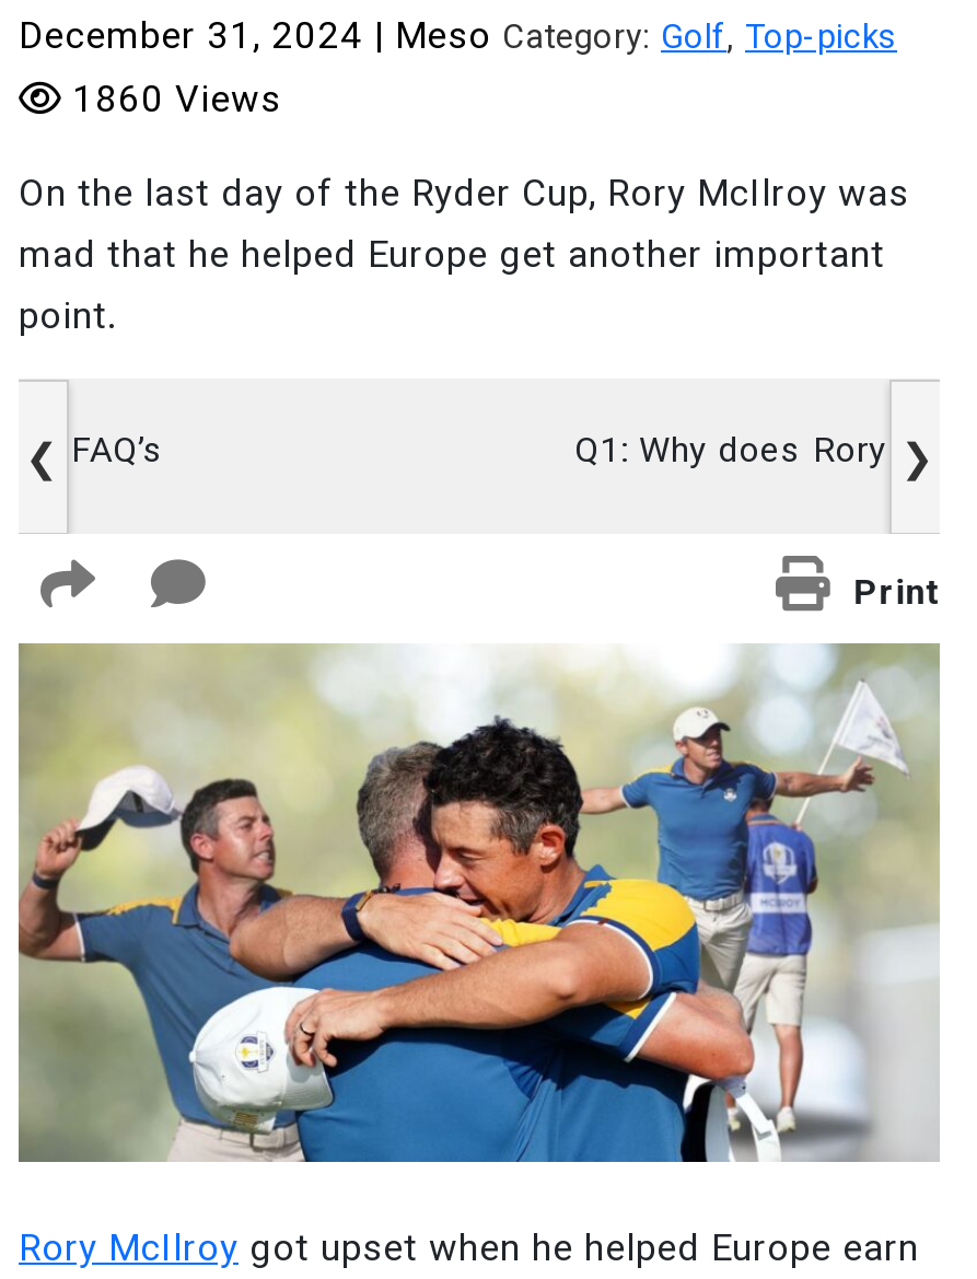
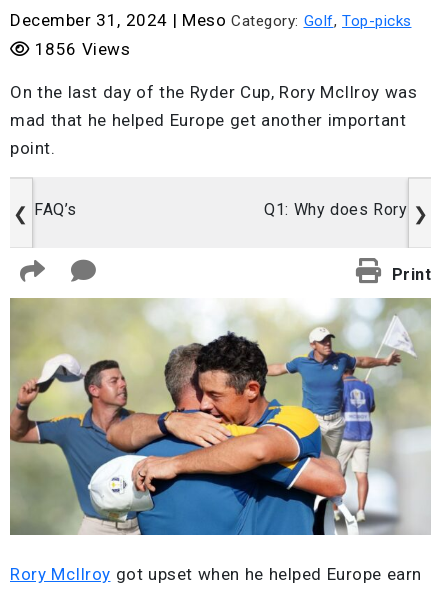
[61,77,281,120] 1860 Views -> [29,39,130,59] 1856 Views

